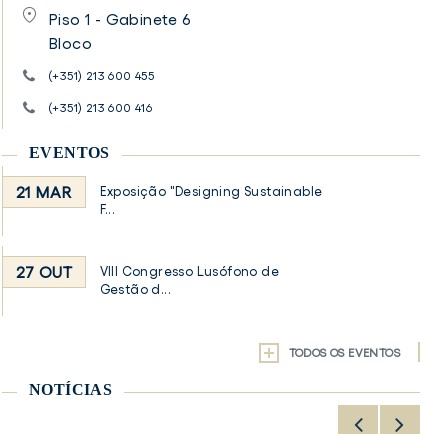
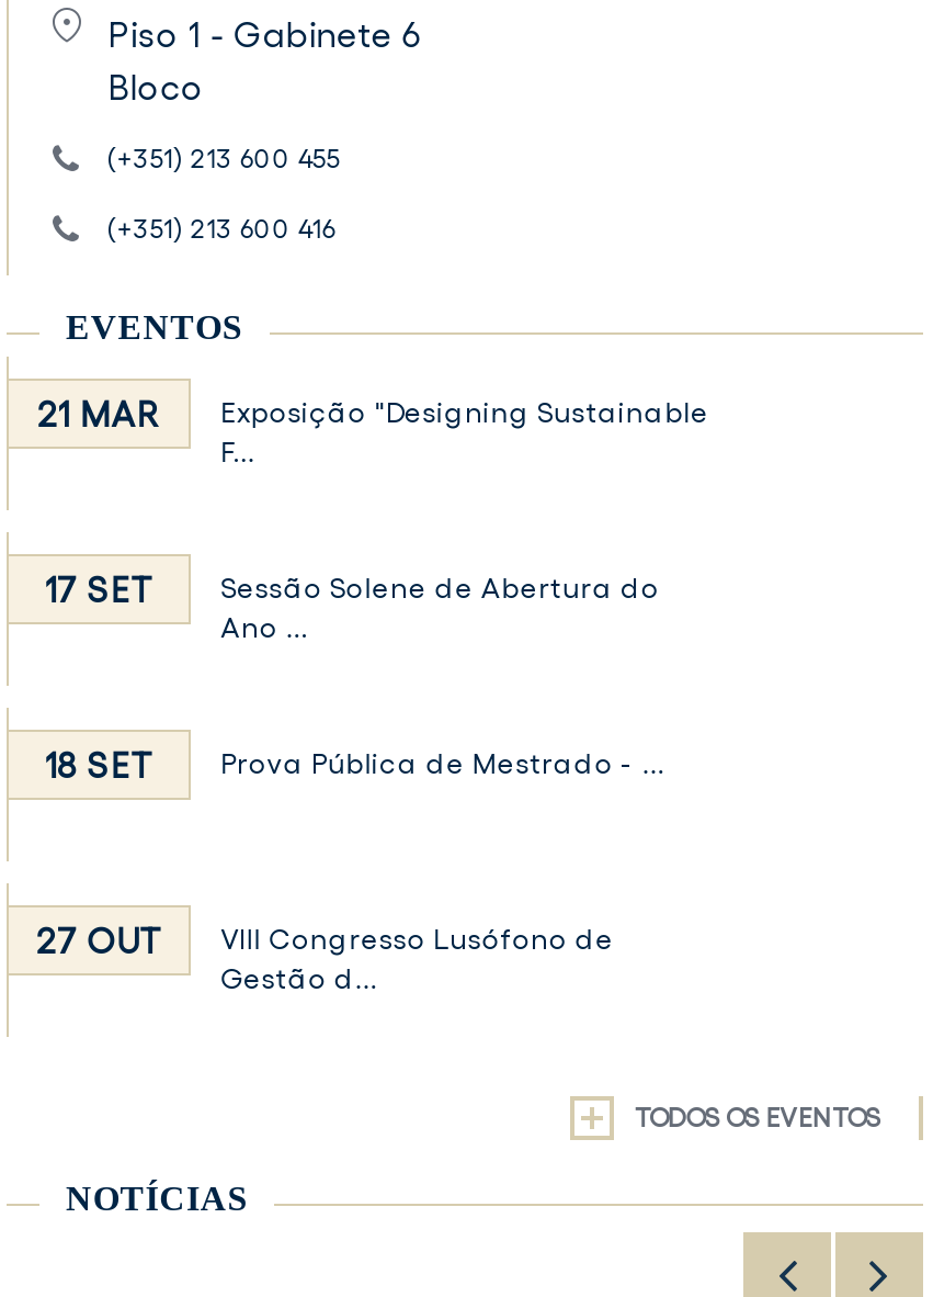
none -> [45,571,660,645] 17 SET | Sessão Solene de Abertura do | Ano ...
none -> [45,746,664,786] 18 SET | Prova Pública de Mestrado - ...

